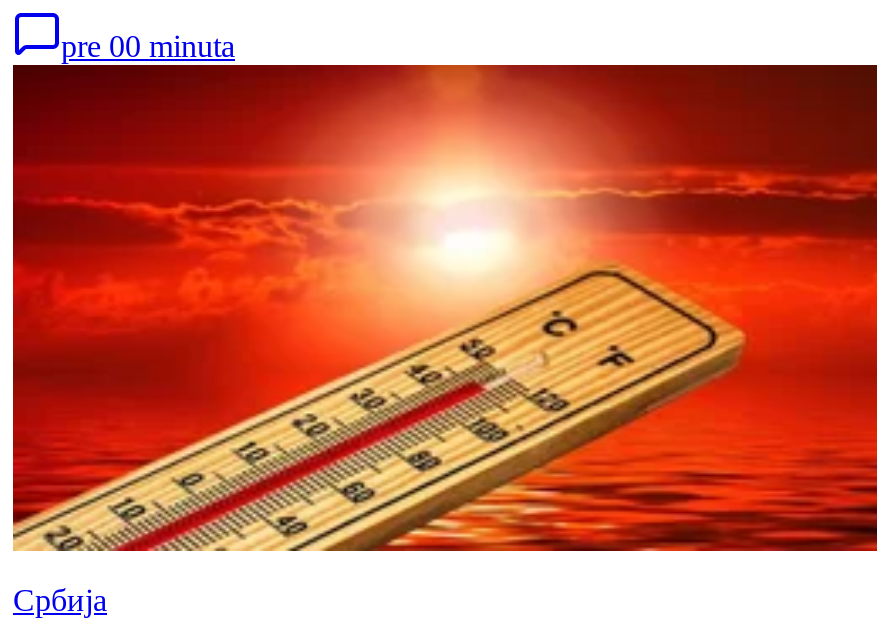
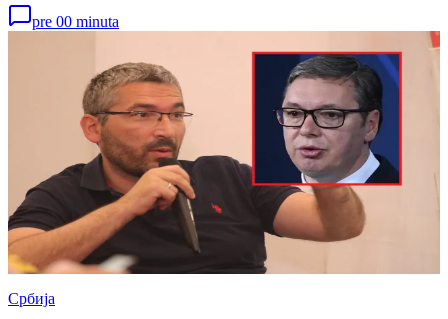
[11,64,879,554] [image] -> [7,20,441,275] [image]

